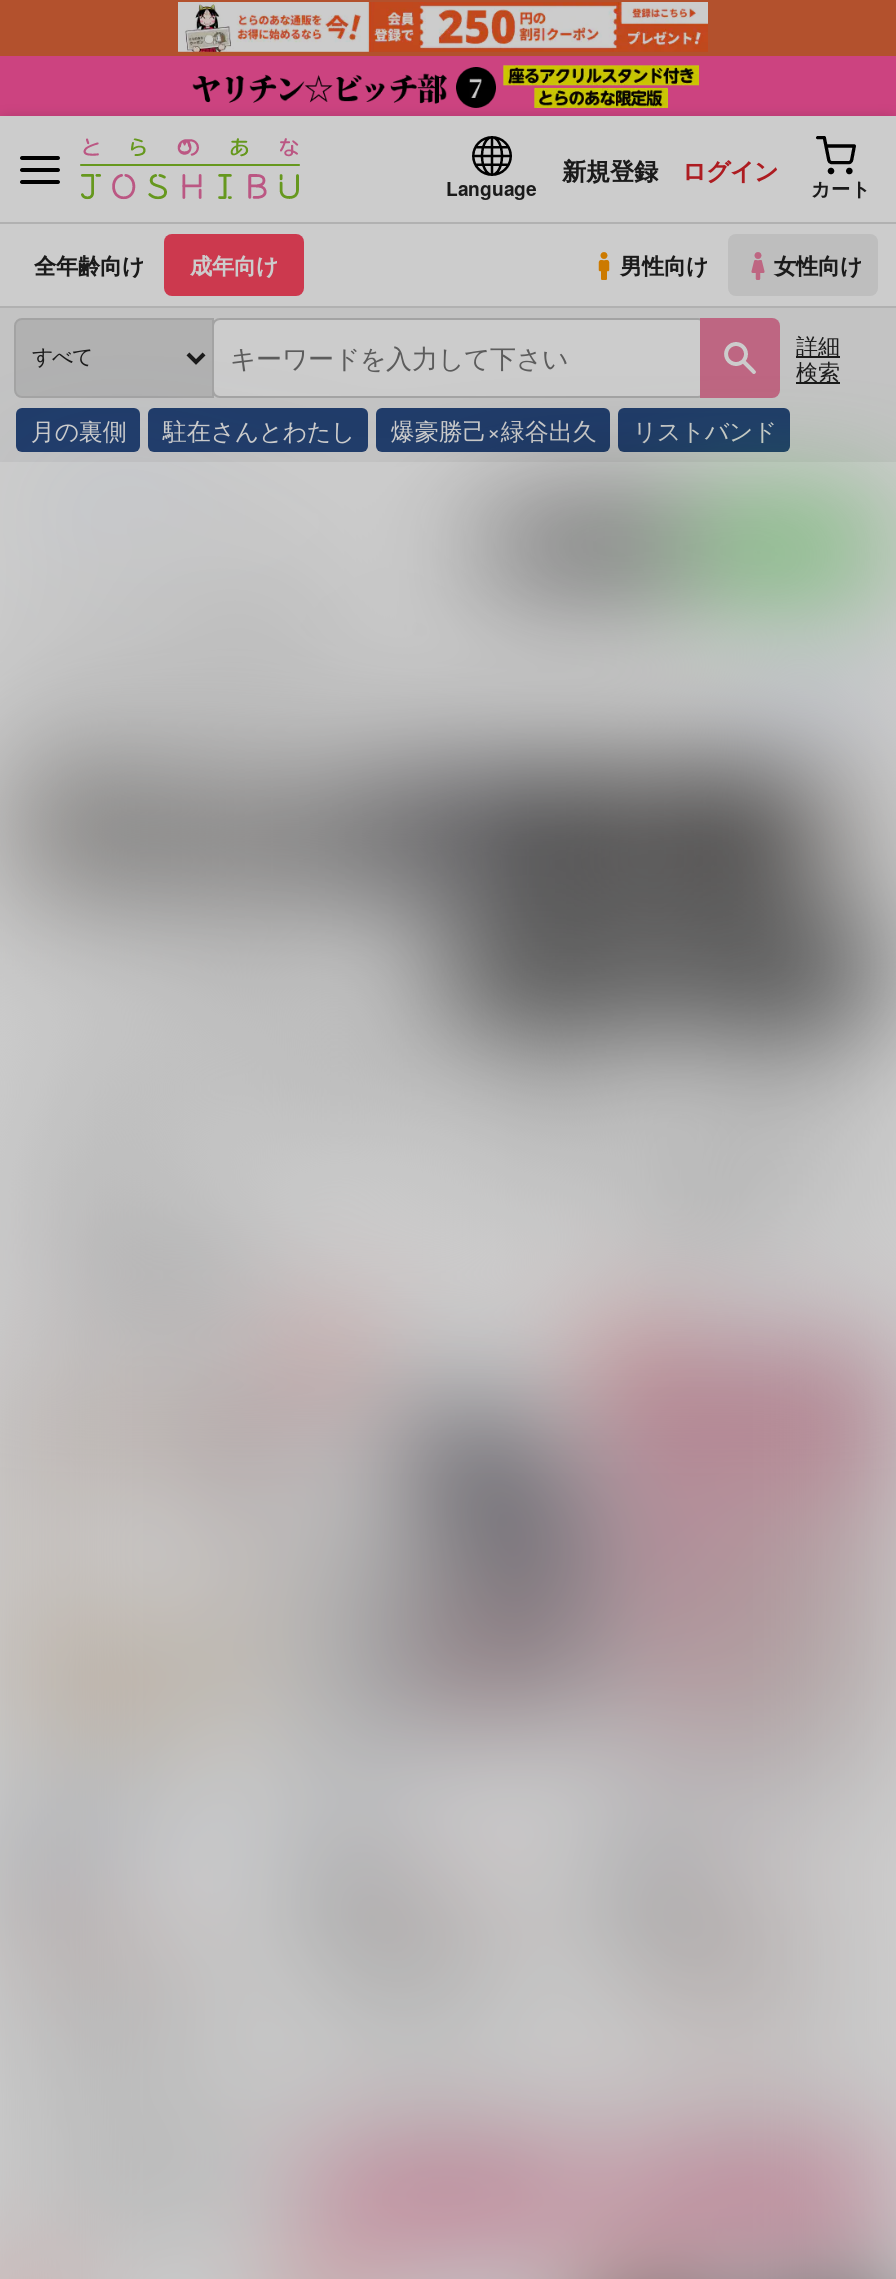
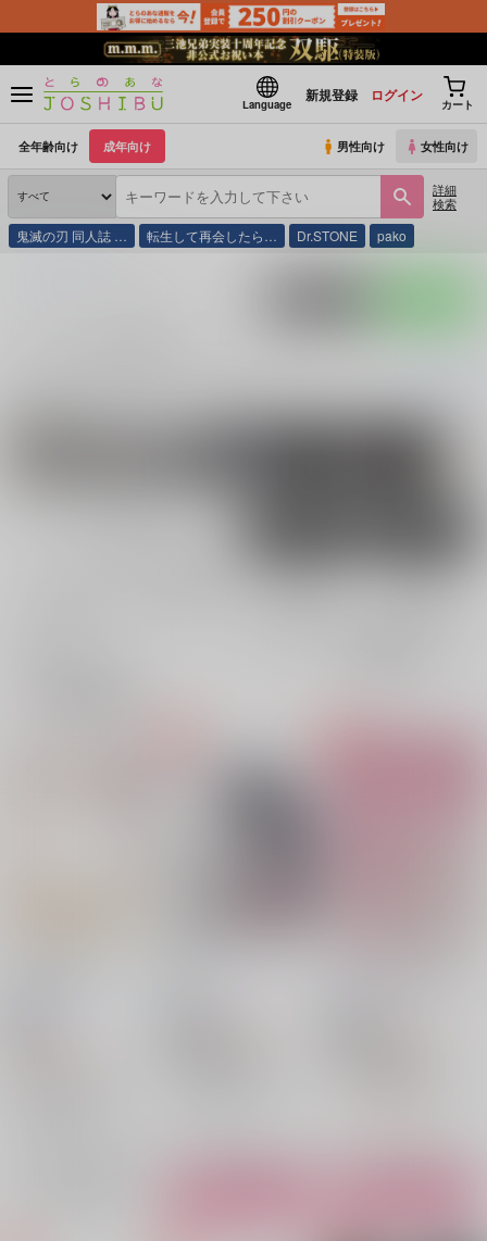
[6,54,890,118] [image] -> [3,32,484,66] [image]
[31,412,777,446] 月の裏側 | 駐在さんとわたし | 爆豪勝己×緑谷出久 | リストバンド -> [17,226,407,245] 鬼滅の刃 同人誌 … | 転生して再会したら… | Dr.STONE | pako

